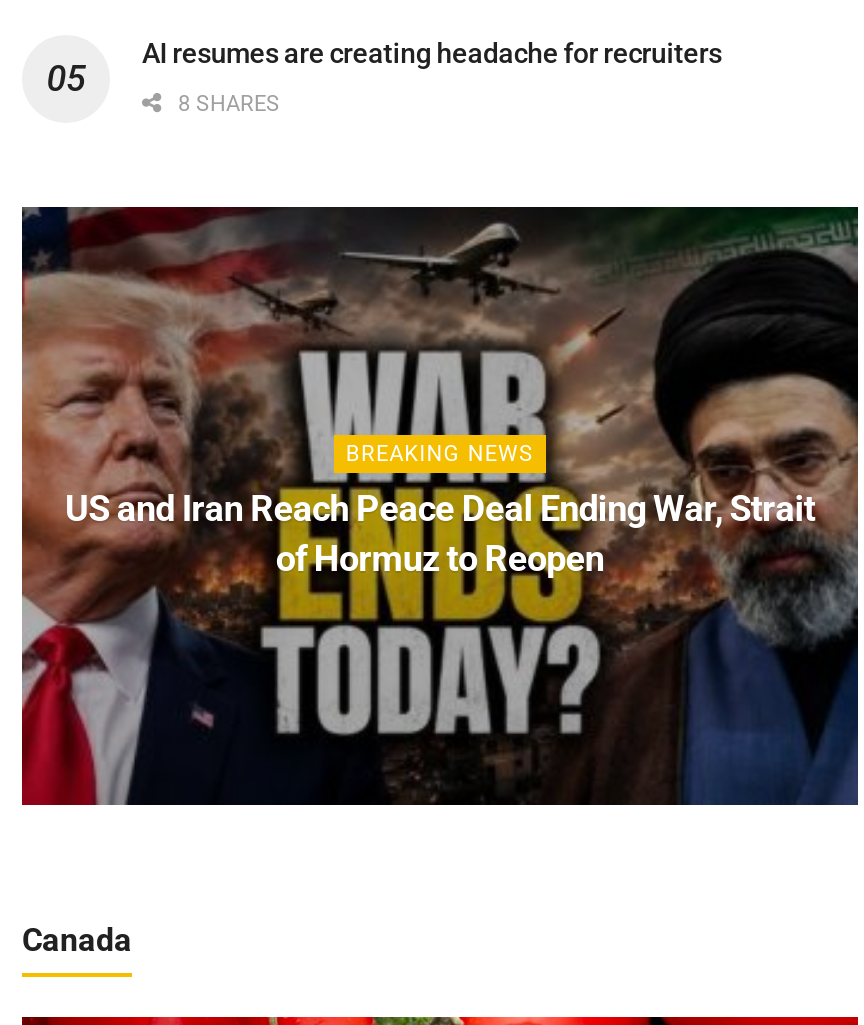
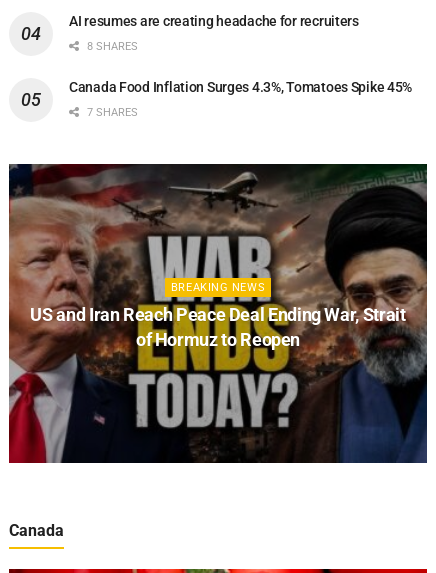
none -> [69,79,412,119] Canada Food Inflation Surges 4.3%, Tomatoes Spike 45% | 7 SHARES

